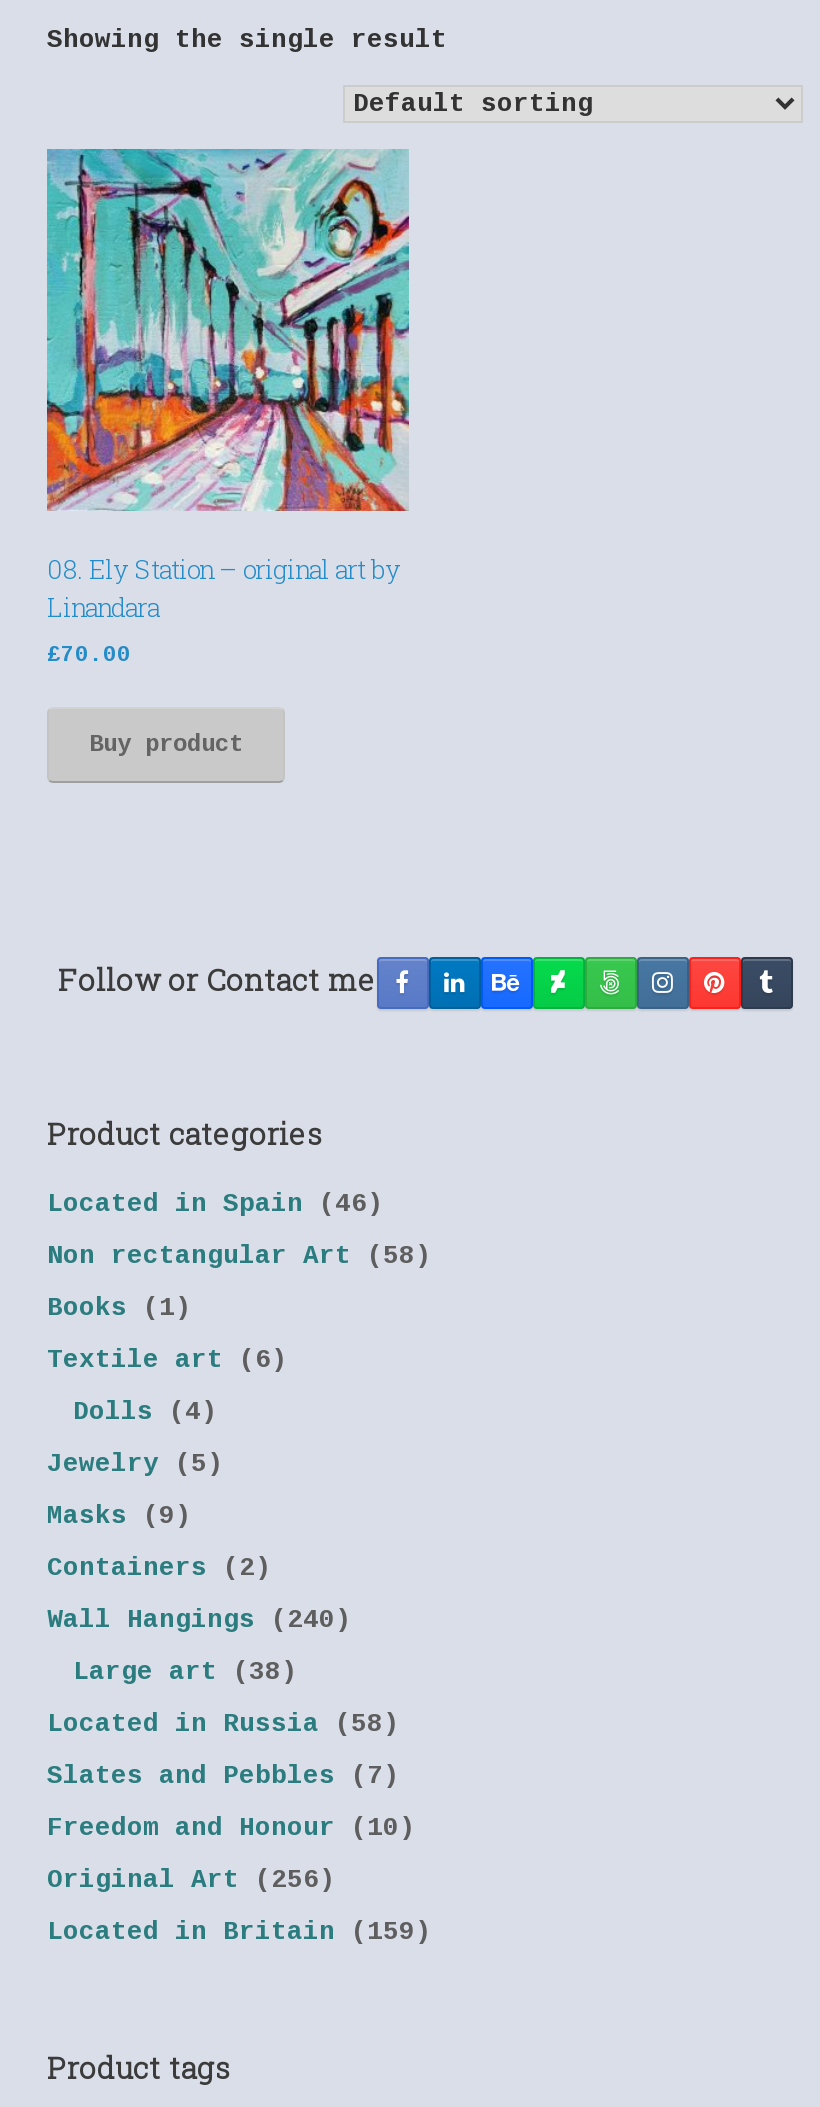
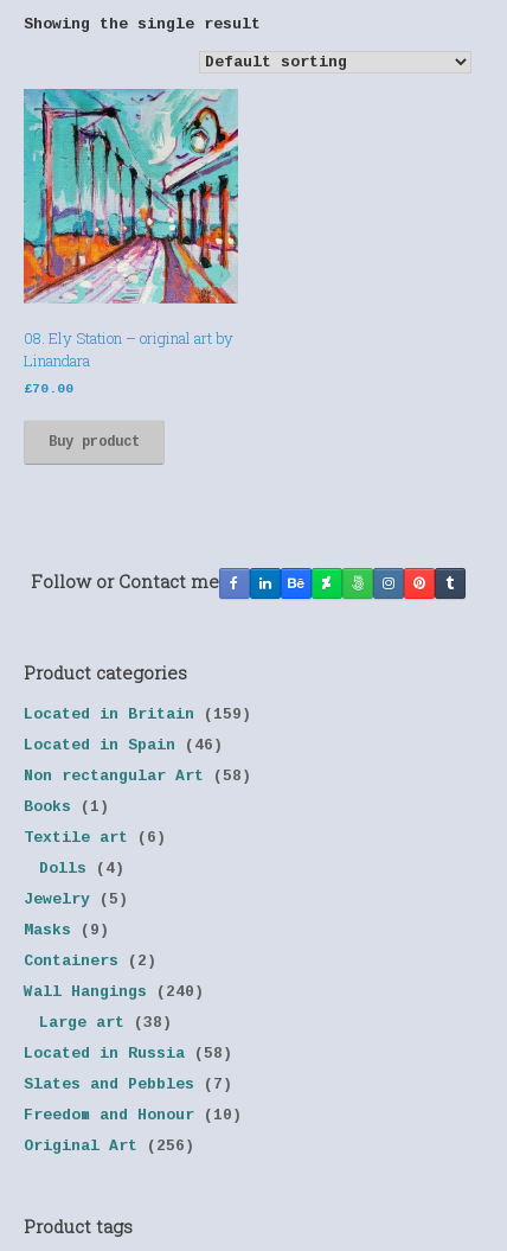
moved [47,1189,431,1895] -> [24,736,251,1155]: Located in Spain (46) | Non rectangular Art (58) | Books (1) | ... | Freedom and Honour (10) | Original Art (256)
moved [47,1917,431,1947] -> [24,705,251,723]: Located in Britain (159)

